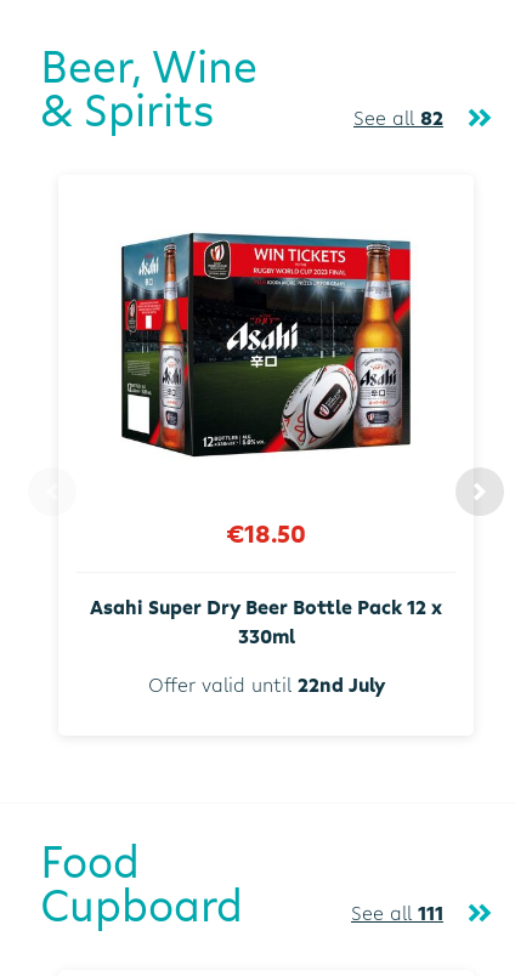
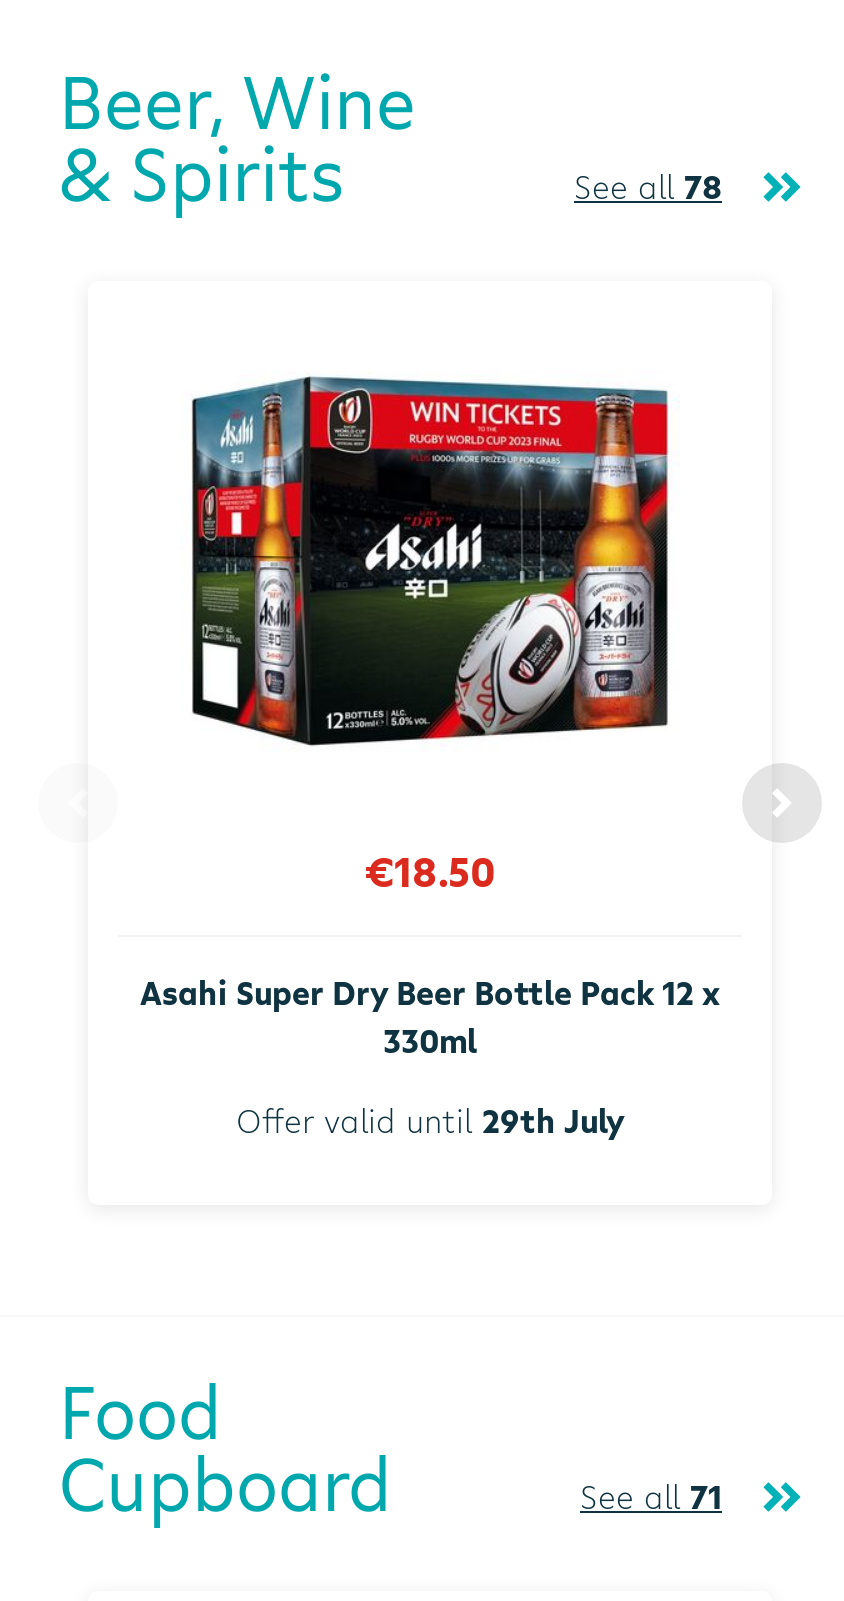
[353,104,443,131] See all 82 -> [574,165,722,209] See all 78
[148,671,384,698] Offer valid until 22nd July -> [236,1098,624,1142] Offer valid until 29th July
[351,899,443,926] See all 111 -> [580,1474,722,1518] See all 71

